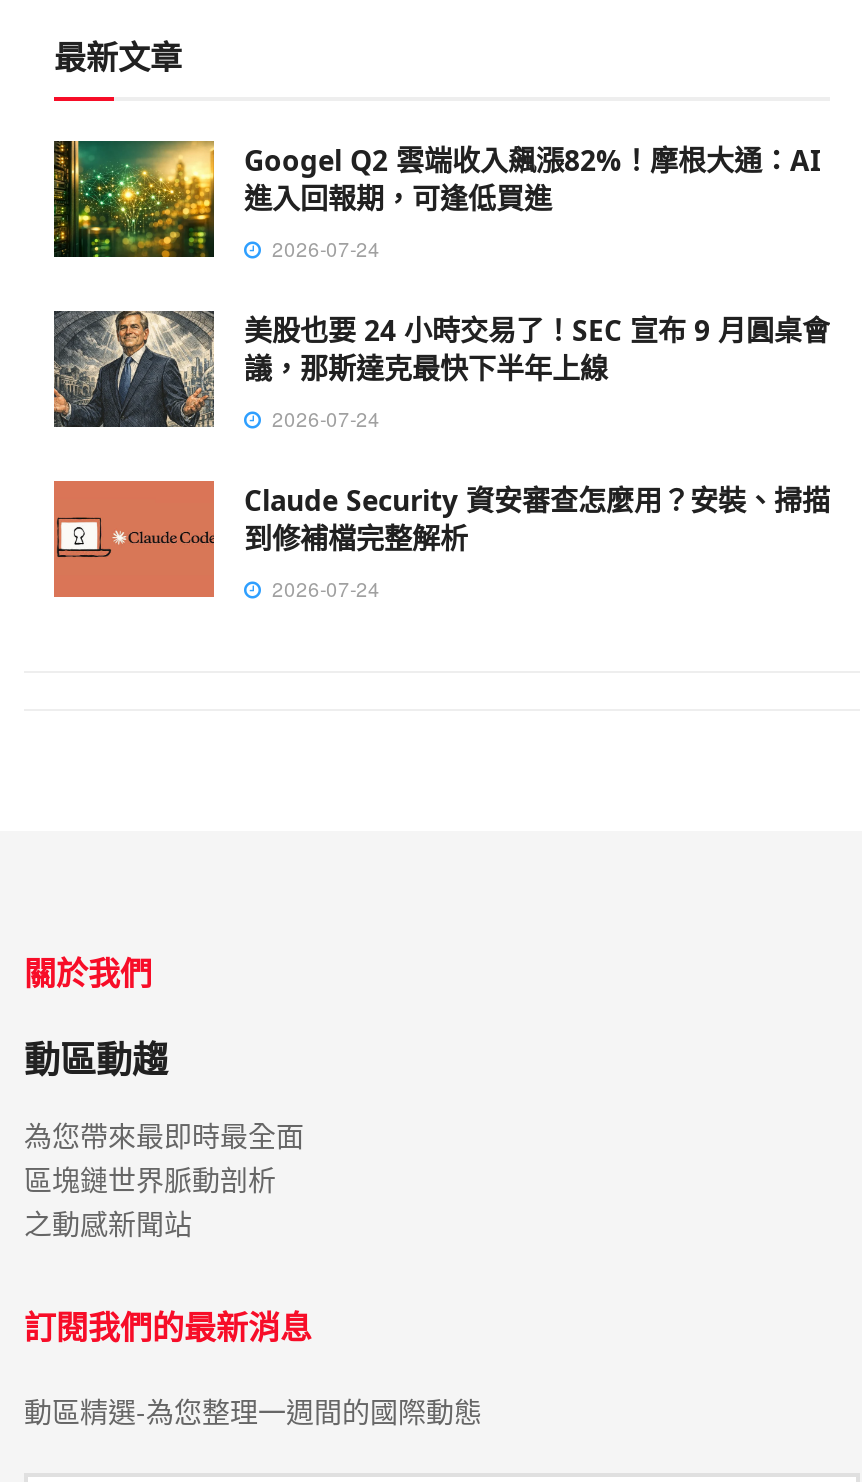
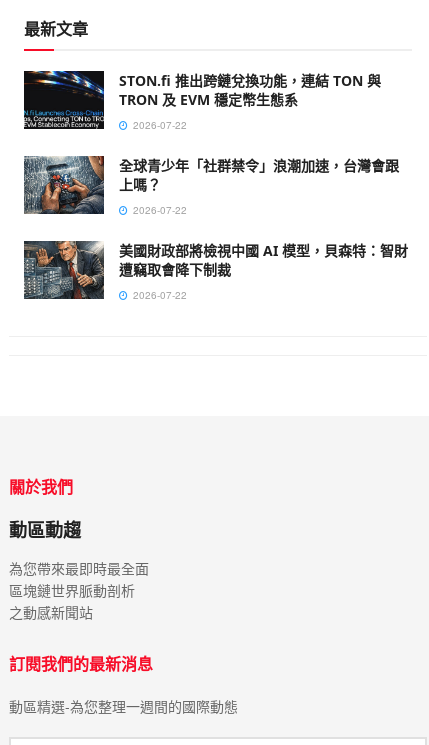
[52,139,820,259] [image] | Googel Q2 雲端收入飆漲82%！摩根大通：AI | 進入回報期，可逢低買進 -> [23,70,381,130] [image] | STON.fi 推出跨鏈兌換功能，連結 TON 與 | TRON 及 EVM 穩定幣生態系
[266,236,380,264] 2026-07-24 -> [130,118,187,132] 2026-07-22
[52,309,830,429] [image] | 美股也要 24 小時交易了！SEC 宣布 9 月圓桌會 | 議，那斯達克最快下半年上線 -> [23,156,399,215] [image] | 全球青少年「社群禁令」浪潮加速，台灣會跟 | 上嗎？
[266,406,380,434] 2026-07-24 -> [130,203,187,217] 2026-07-22
[52,479,830,599] [image] | Claude Security 資安審查怎麼用？安裝、掃描 | 到修補檔完整解析 -> [23,240,408,300] [image] | 美國財政部將檢視中國 AI 模型，貝森特：智財 | 遭竊取會降下制裁
[266,576,380,604] 2026-07-24 -> [130,288,187,302] 2026-07-22

